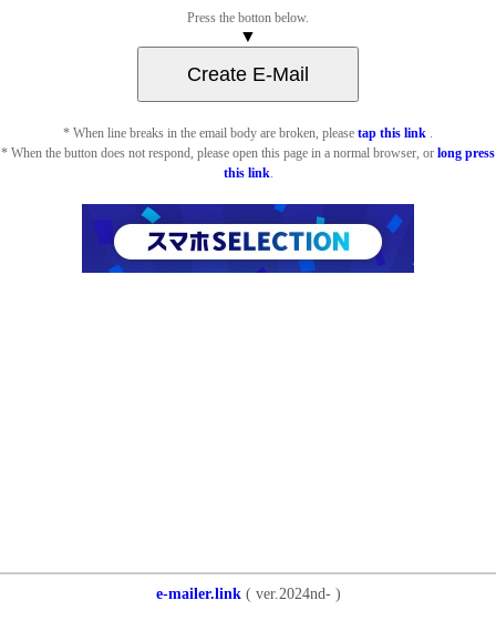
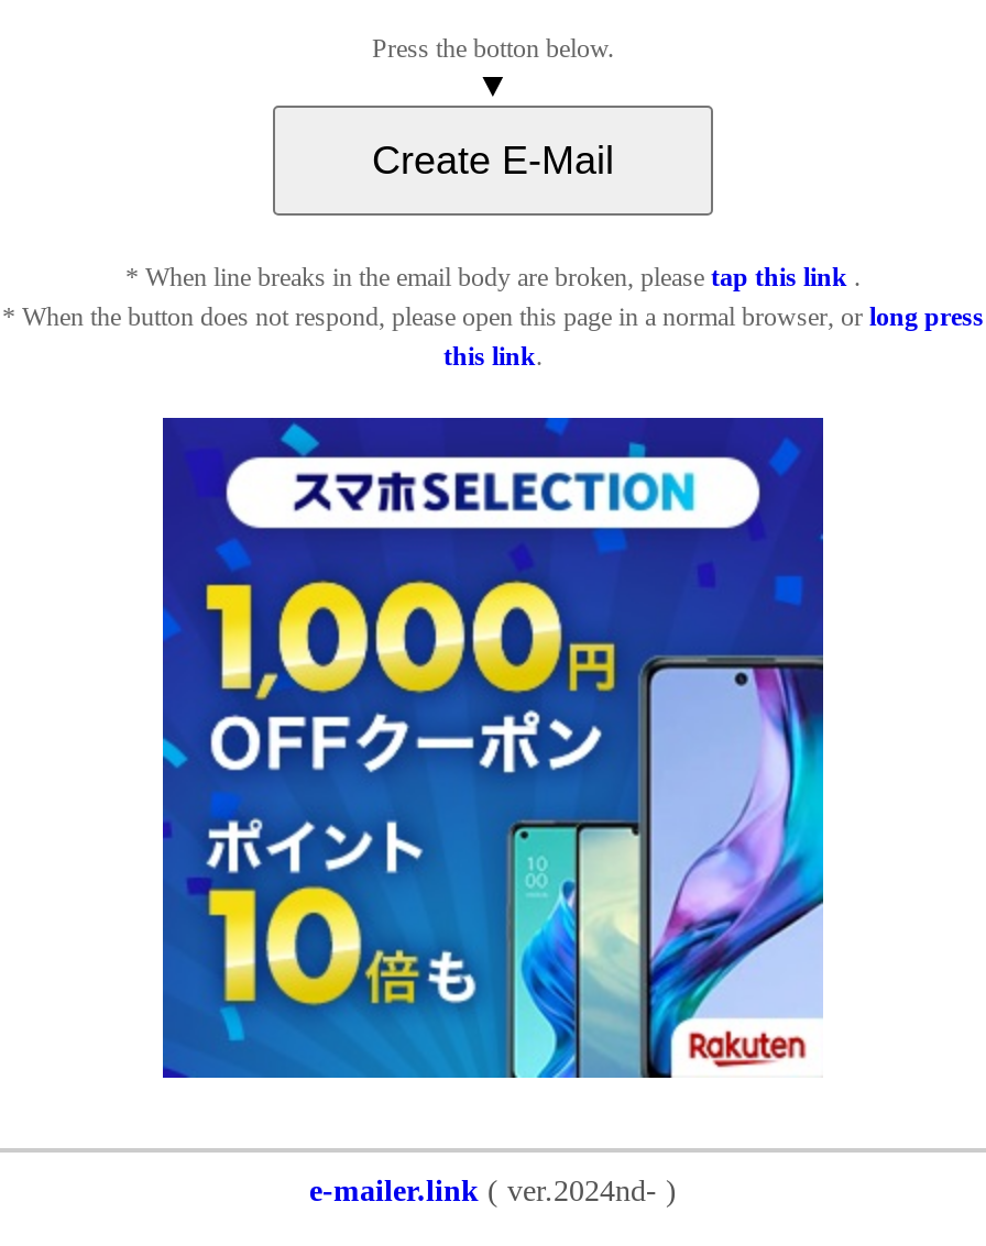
none -> [161,554,825,1080] [image]

